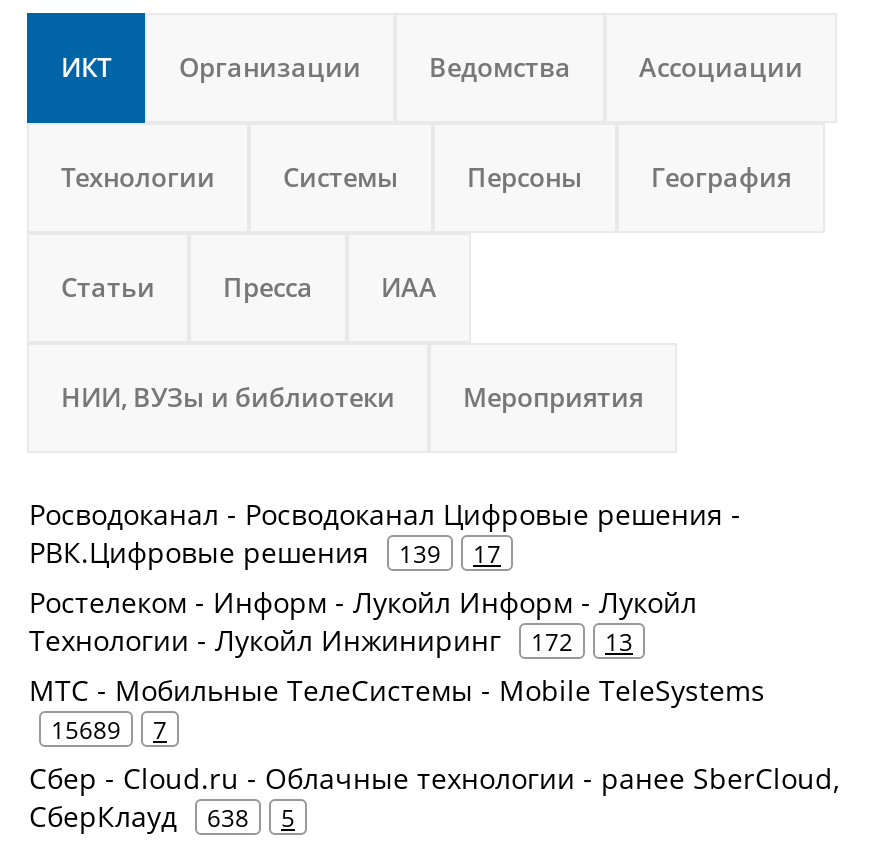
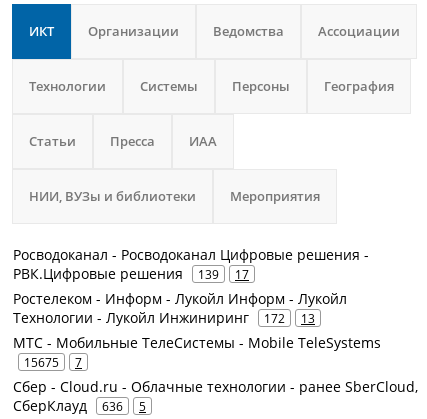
[51,713,167,745] 15689 7 -> [24,354,82,370] 15675 7
[29,797,295,835] СберКлауд 638 5 -> [13,396,146,415] СберКлауд 636 5

